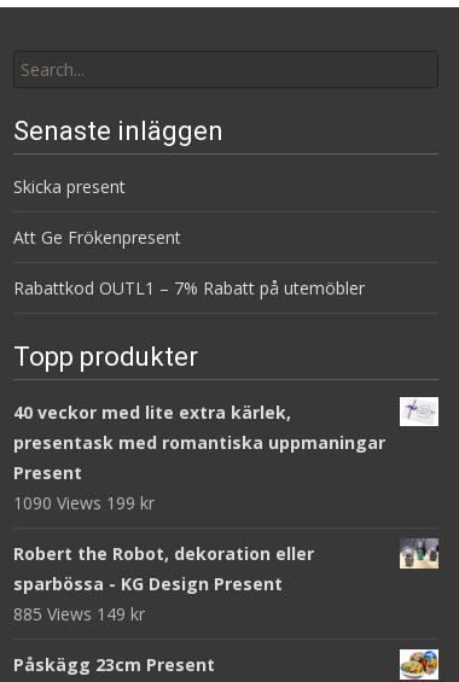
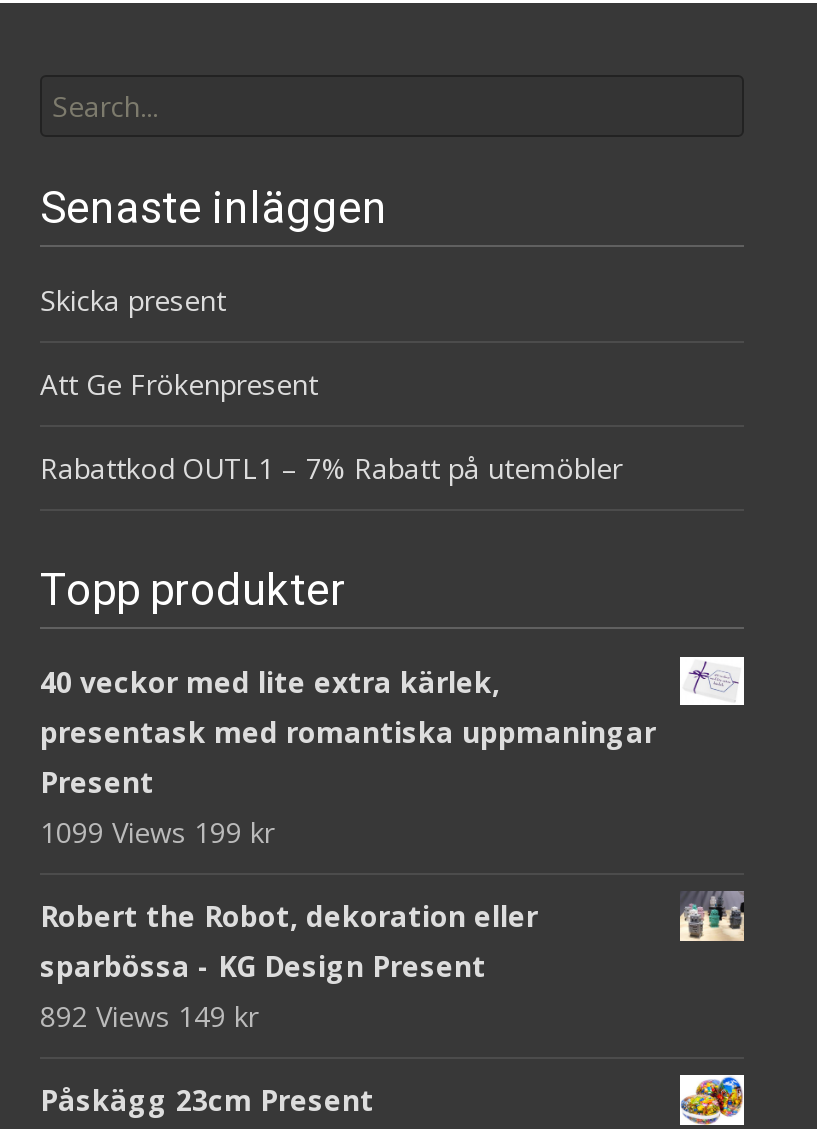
[13,492,155,514] 1090 Views 199 kr -> [40,813,274,851] 1099 Views 199 kr
[13,603,145,626] 885 Views 149 kr -> [40,997,258,1035] 892 Views 149 kr

